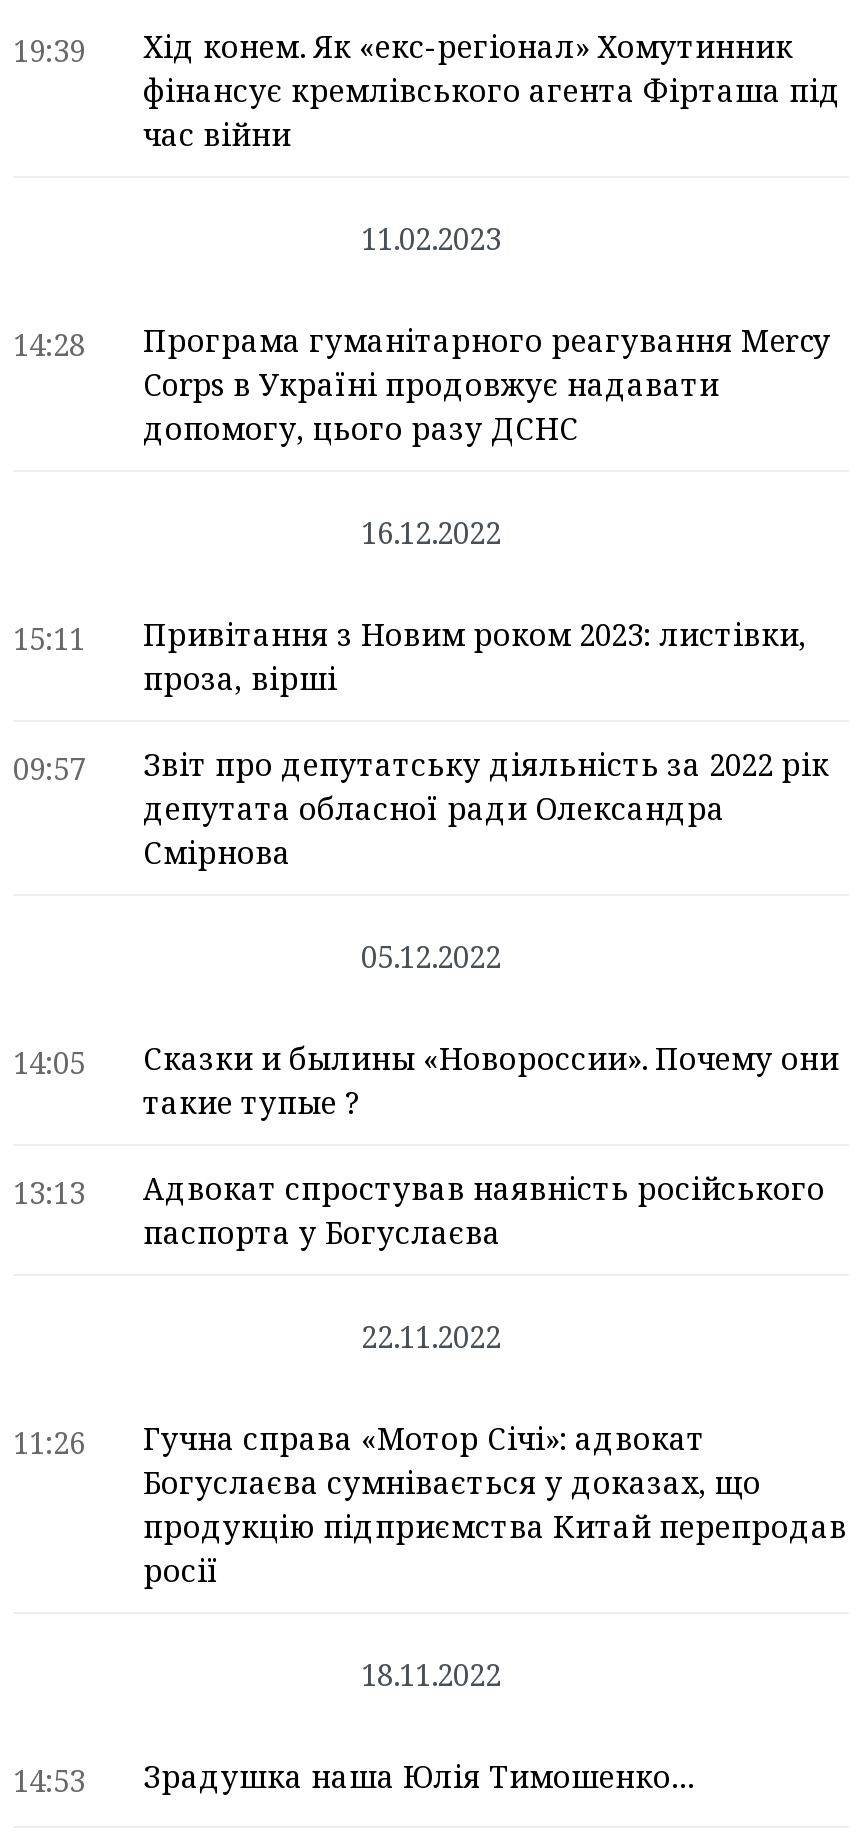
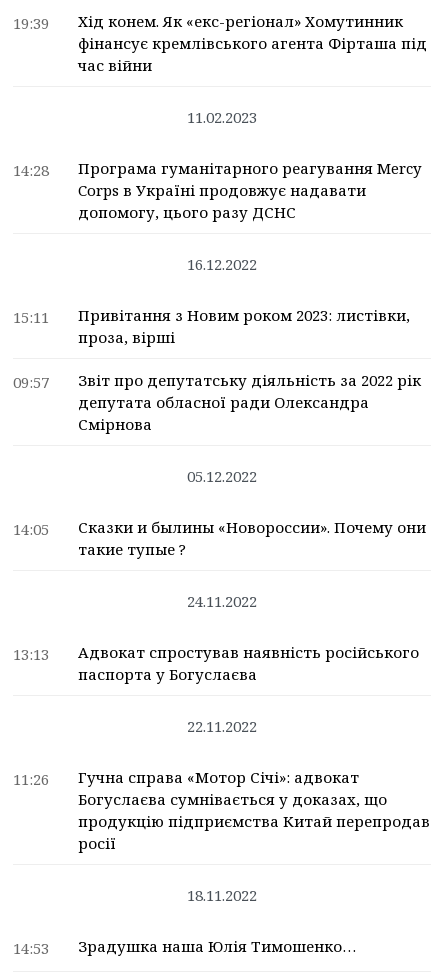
none -> [187,591,257,611] 24.11.2022

